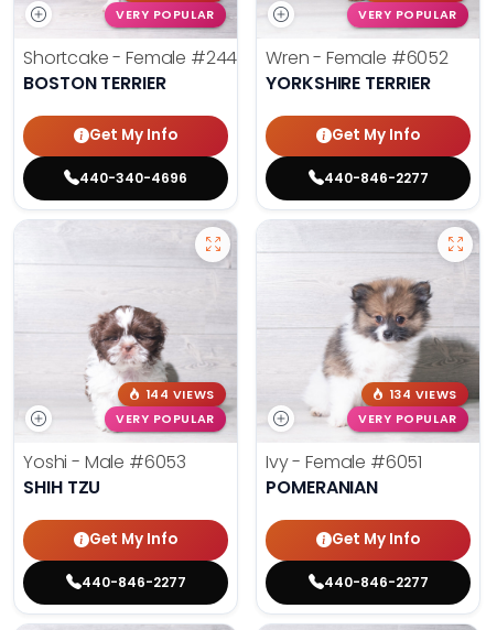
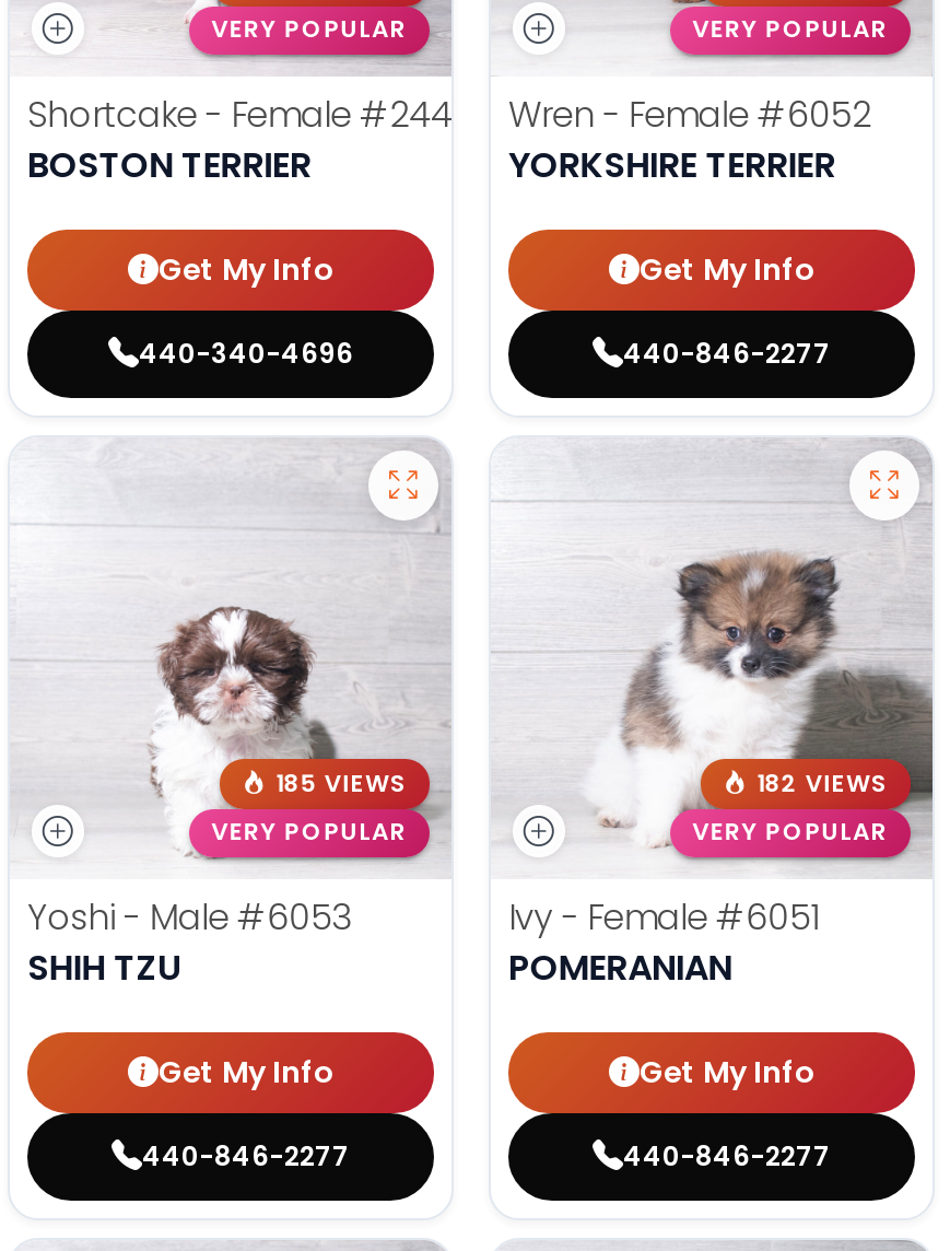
[146,386,214,403] 144 VIEWS -> [276,767,407,799] 185 VIEWS
[390,386,457,403] 134 VIEWS -> [757,767,888,799] 182 VIEWS

